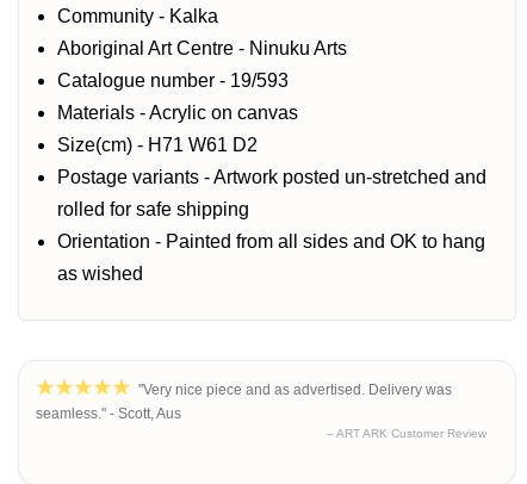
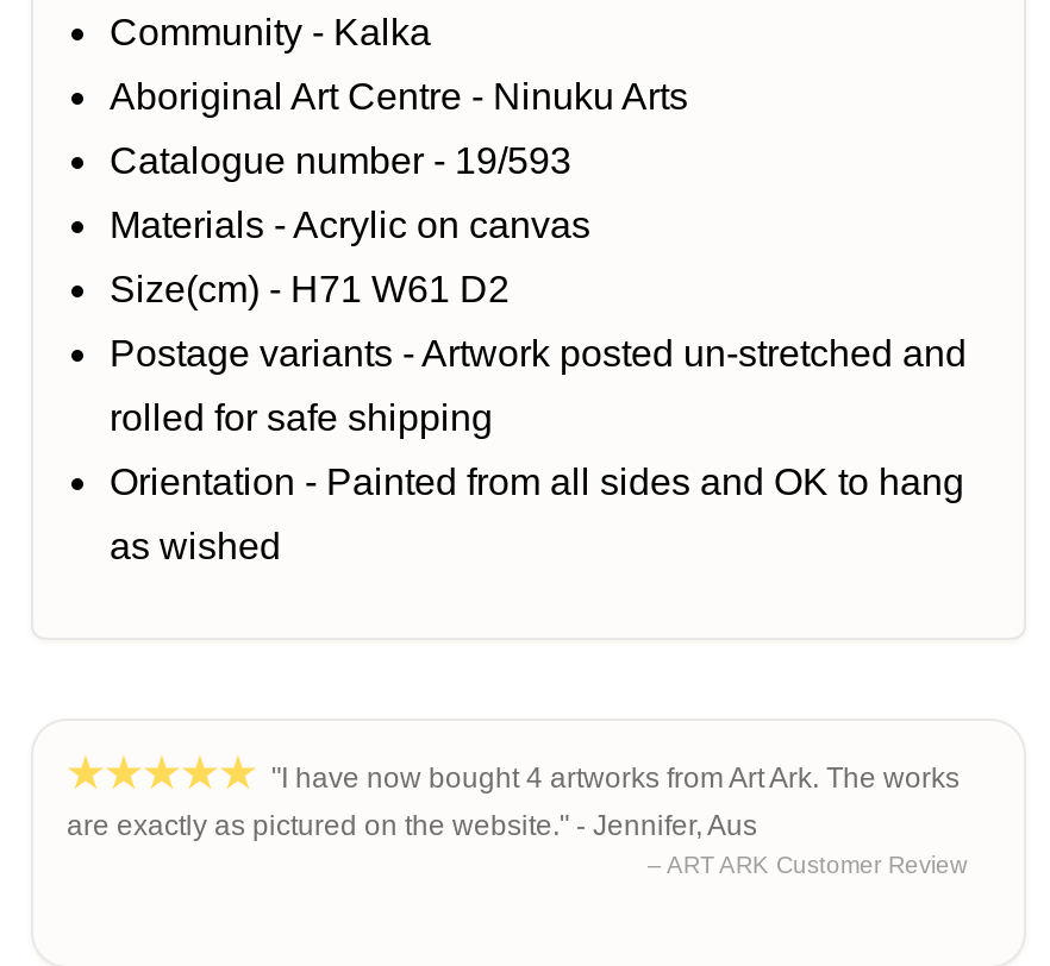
[36,381,452,422] "Very nice piece and as advertised. Delivery was | seamless." - Scott, Aus -> [67,761,960,842] "I have now bought 4 artworks from Art Ark. The works | are exactly as pictured on the website." - Jennifer, Aus

